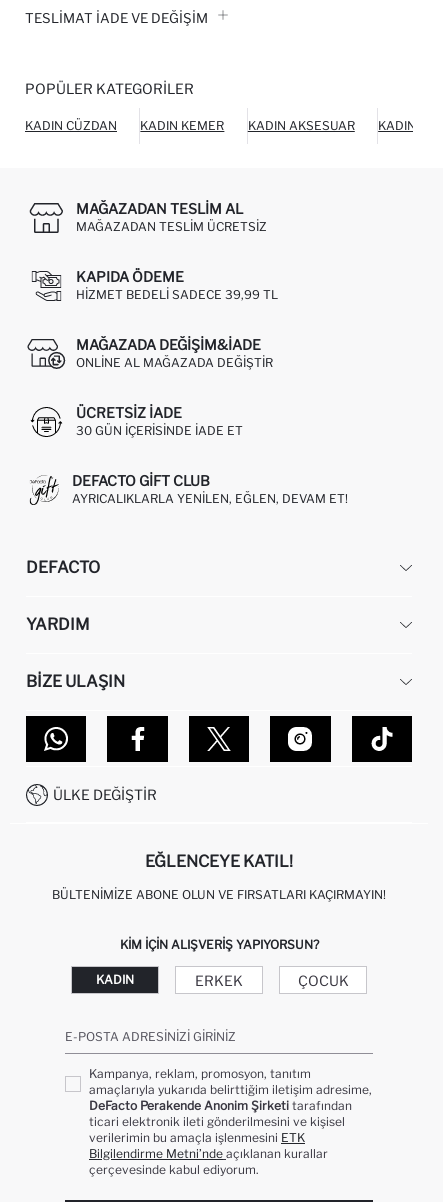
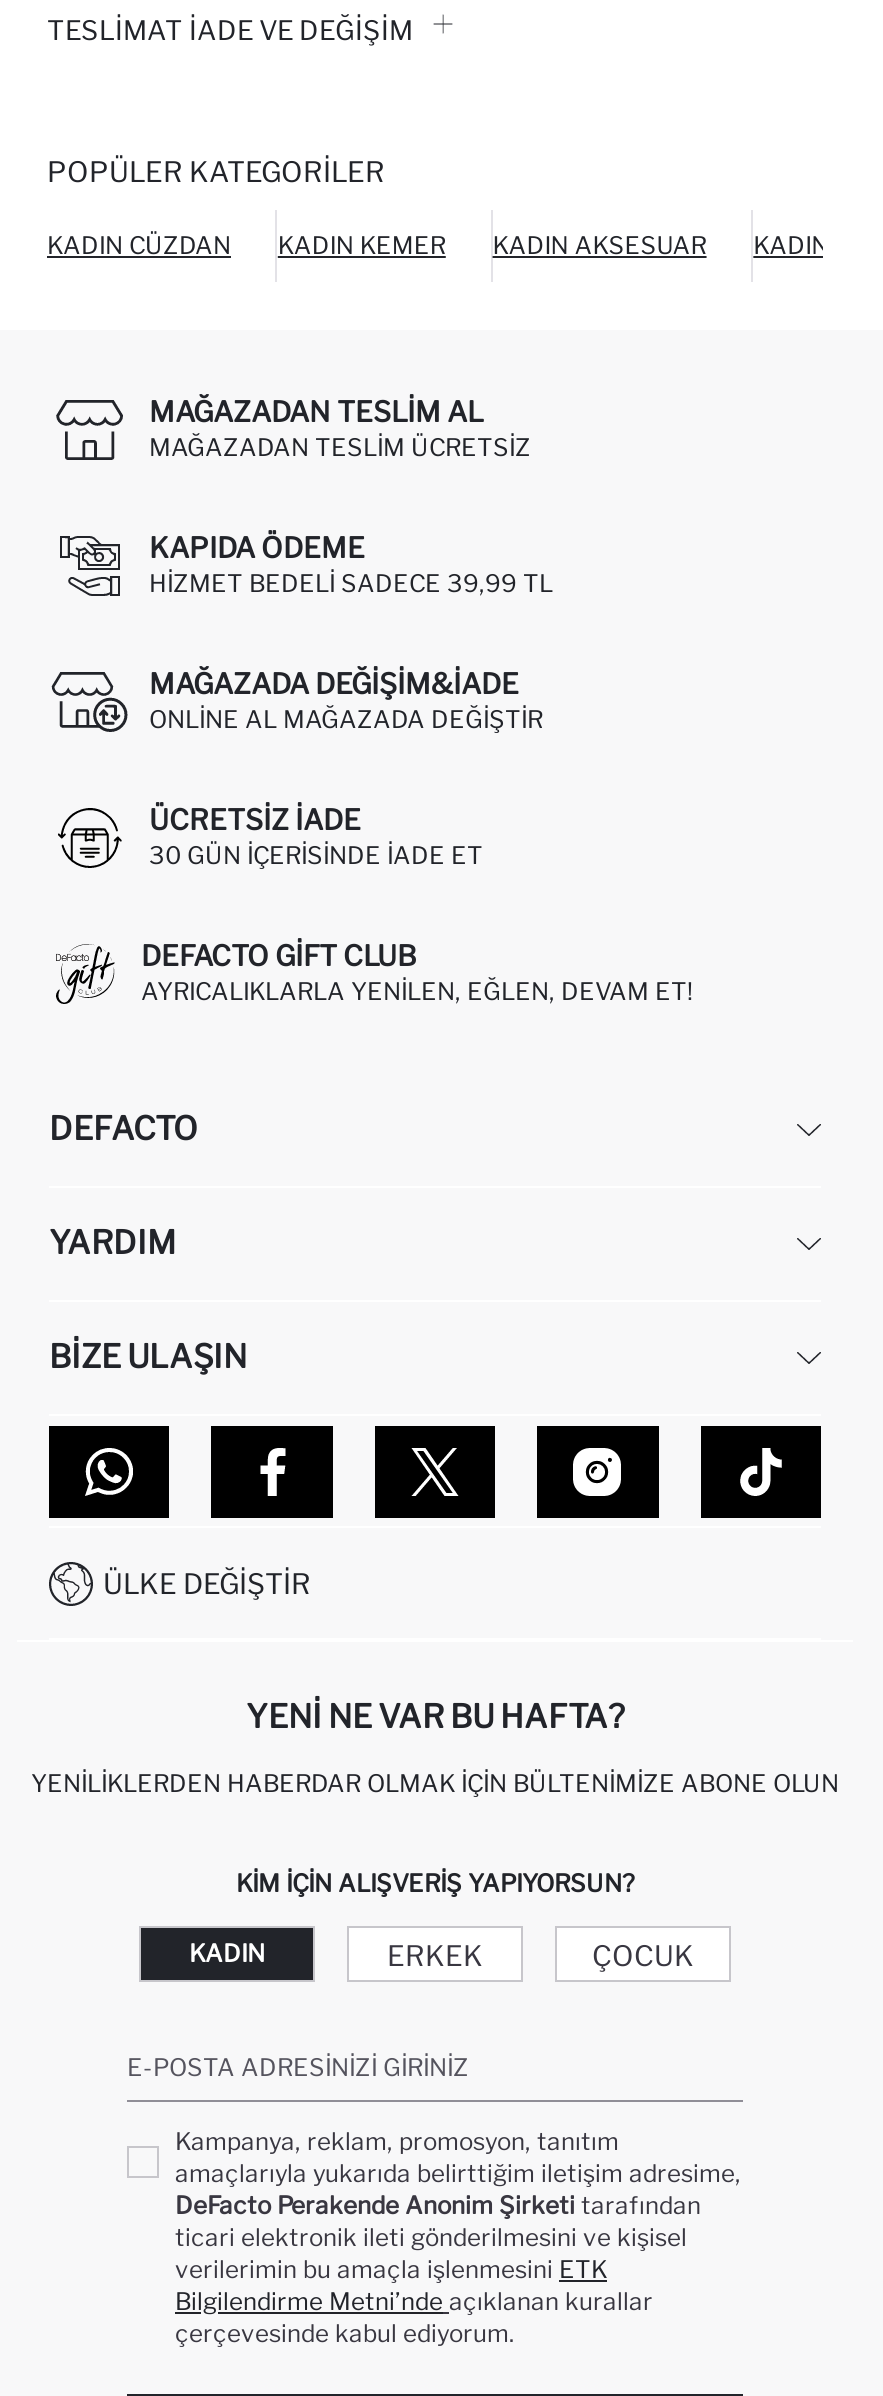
[145,852,293,871] EĞLENCEYE KATIL! -> [246,1698,624,1736] YENI NE VAR BU HAFTA?
[52,887,386,902] BÜLTENIMIZE ABONE OLUN VE FIRSATLARI KAÇIRMAYIN! -> [31,1768,839,1798] YENILIKLERDEN HABERDAR OLMAK İÇIN BÜLTENIMIZE ABONE OLUN

